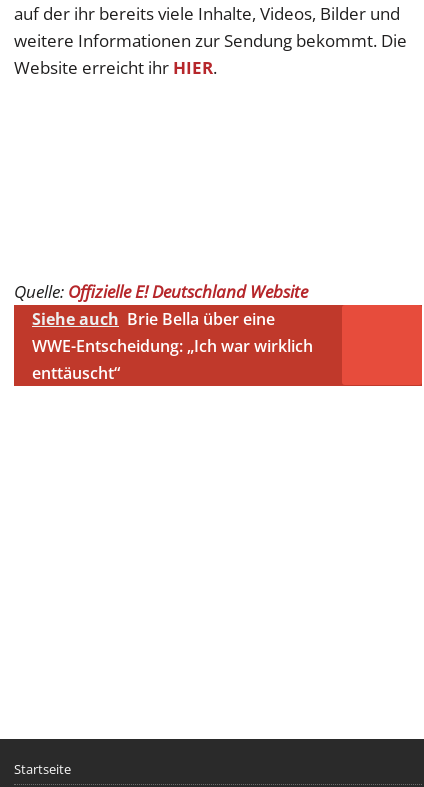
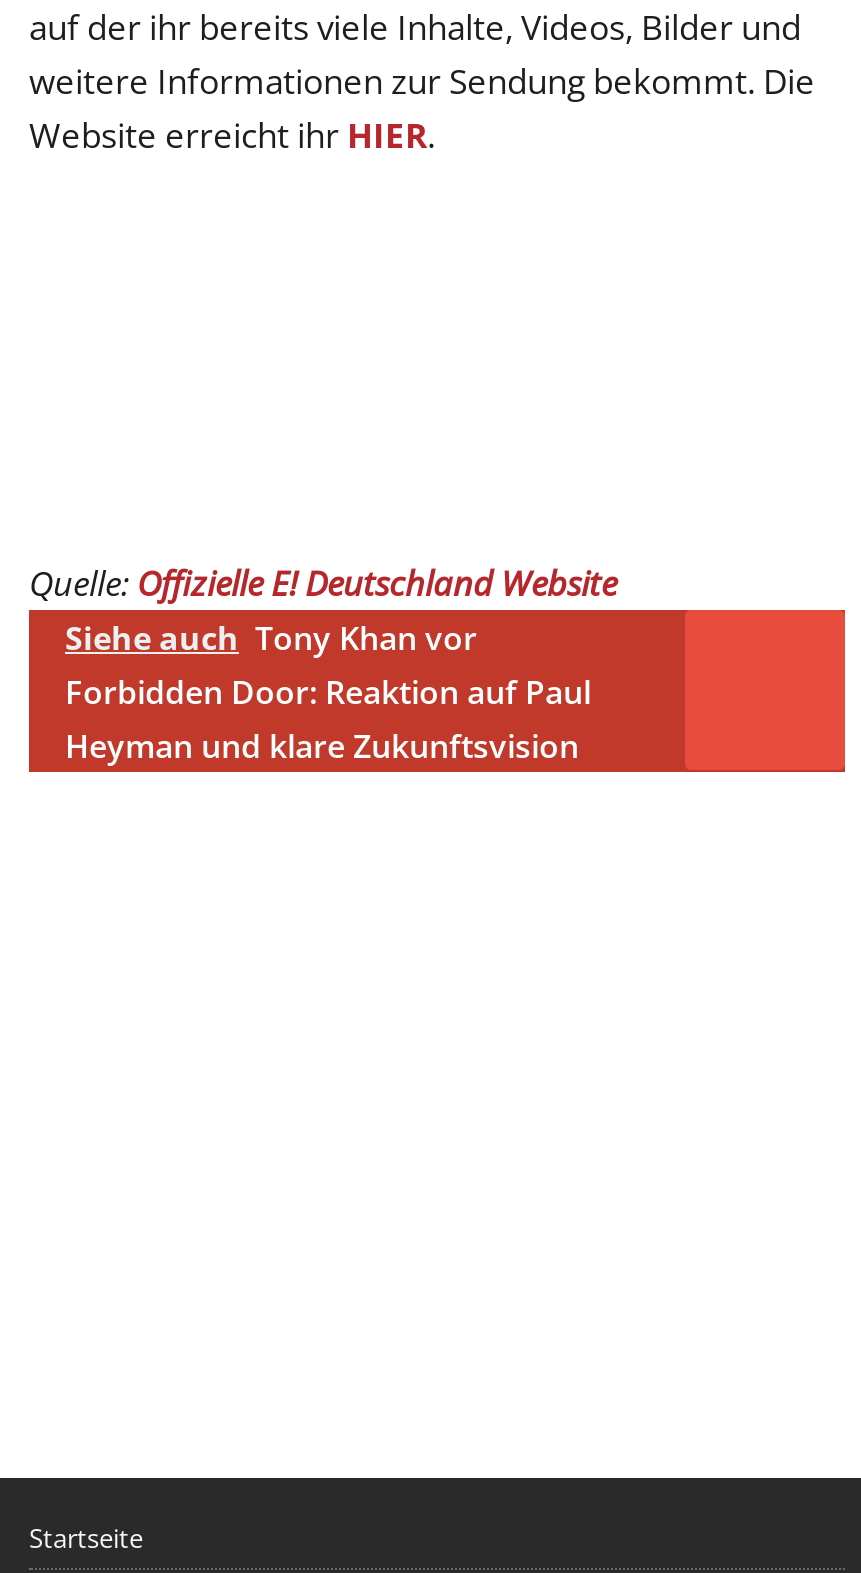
[32,308,313,384] Siehe auch Brie Bella über eine | WWE-Entscheidung: „Ich war wirklich | enttäuscht“ -> [65,616,591,768] Siehe auch Tony Khan vor | Forbidden Door: Reaktion auf Paul | Heyman und klare Zukunftsvision

